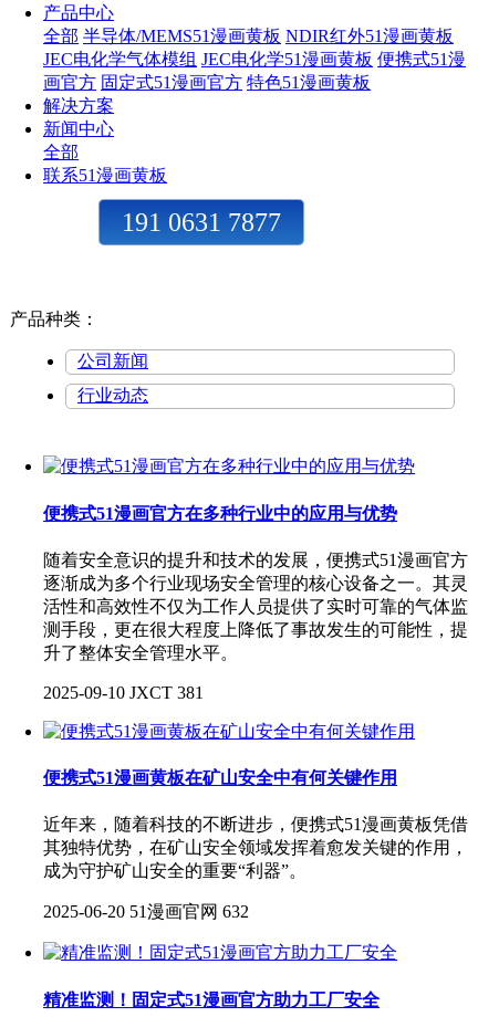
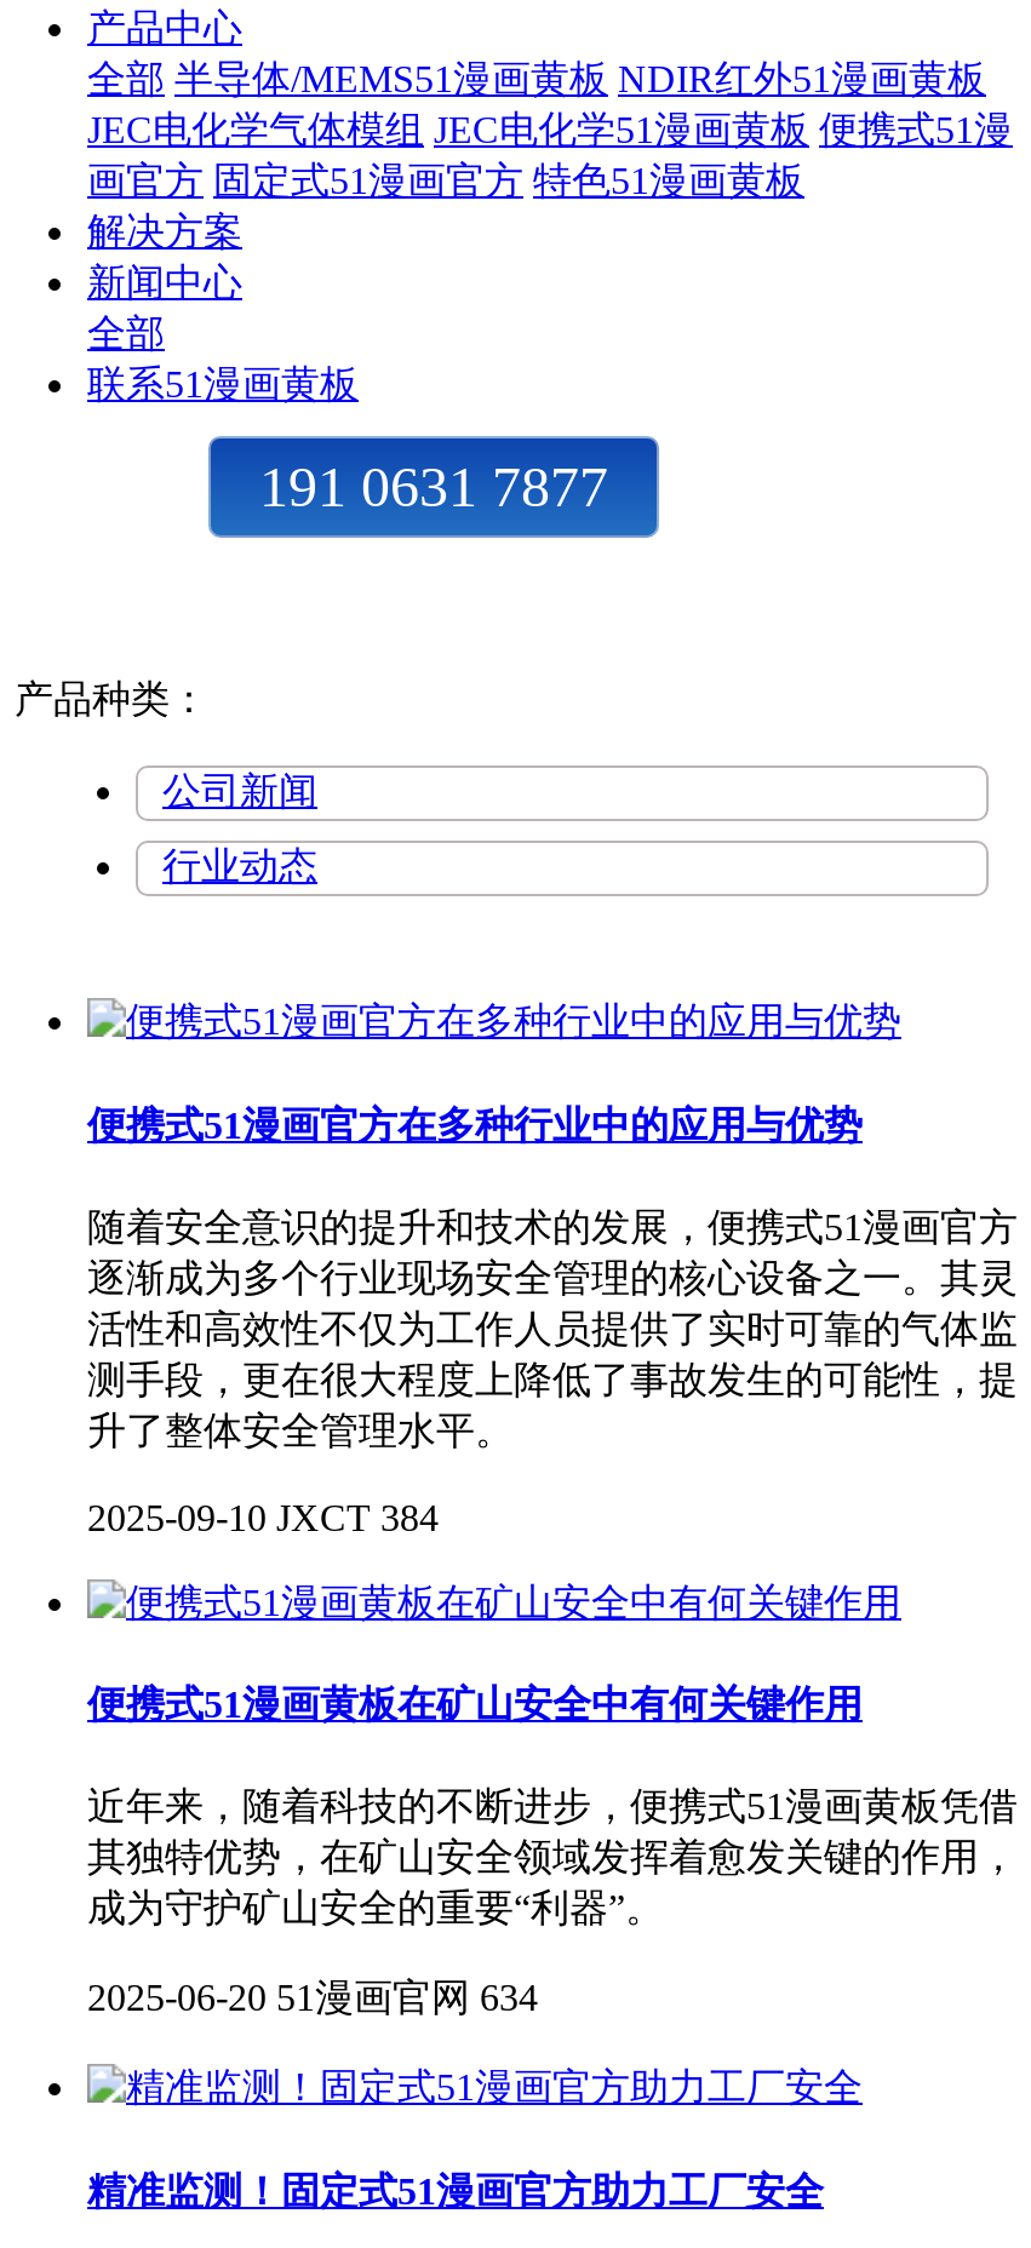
[43,683,204,702] 2025-09-10 JXCT 381 -> [87,1497,439,1538] 2025-09-10 JXCT 384
[43,902,249,921] 2025-06-20 51漫画官网 632 -> [87,1977,538,2019] 2025-06-20 51漫画官网 634

